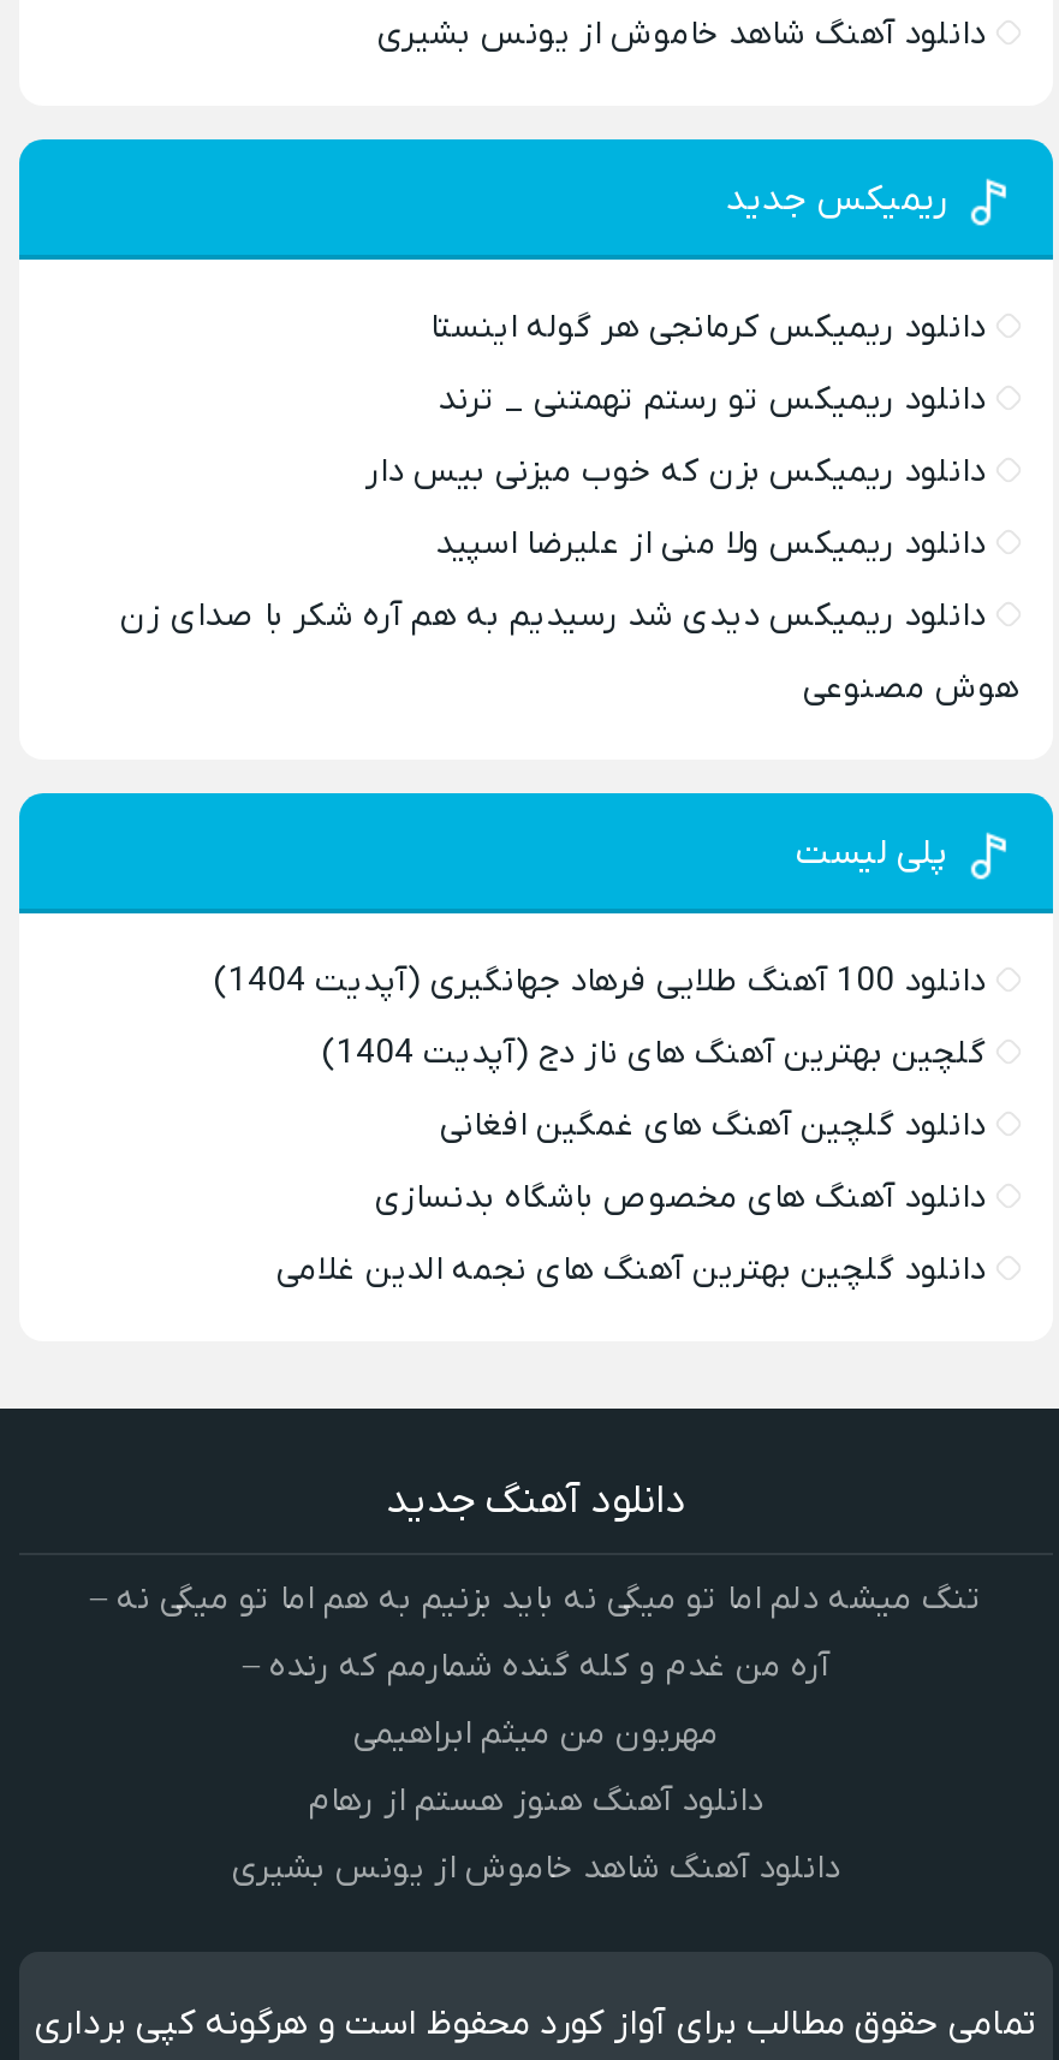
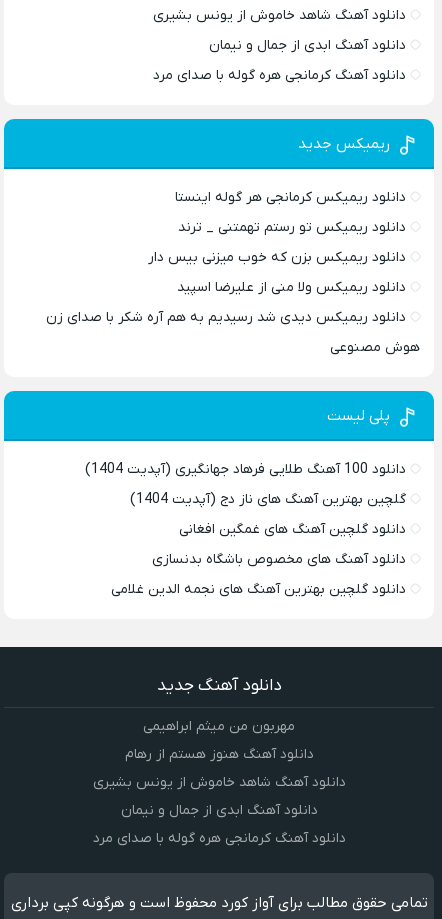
none -> [153,36,406,85] دانلود آهنگ ابدی از جمال و نیمان | دانلود آهنگ کرمانجی هره گوله با صدای مرد
[90,1577,982,1690] تنگ میشه دلم اما تو میگی نه باید بزنیم به هم اما تو میگی نه – | آره من غدم و کله گنده شمارمم که رنده – -> none
none -> [92,801,345,848] دانلود آهنگ ابدی از جمال و نیمان | دانلود آهنگ کرمانجی هره گوله با صدای مرد

